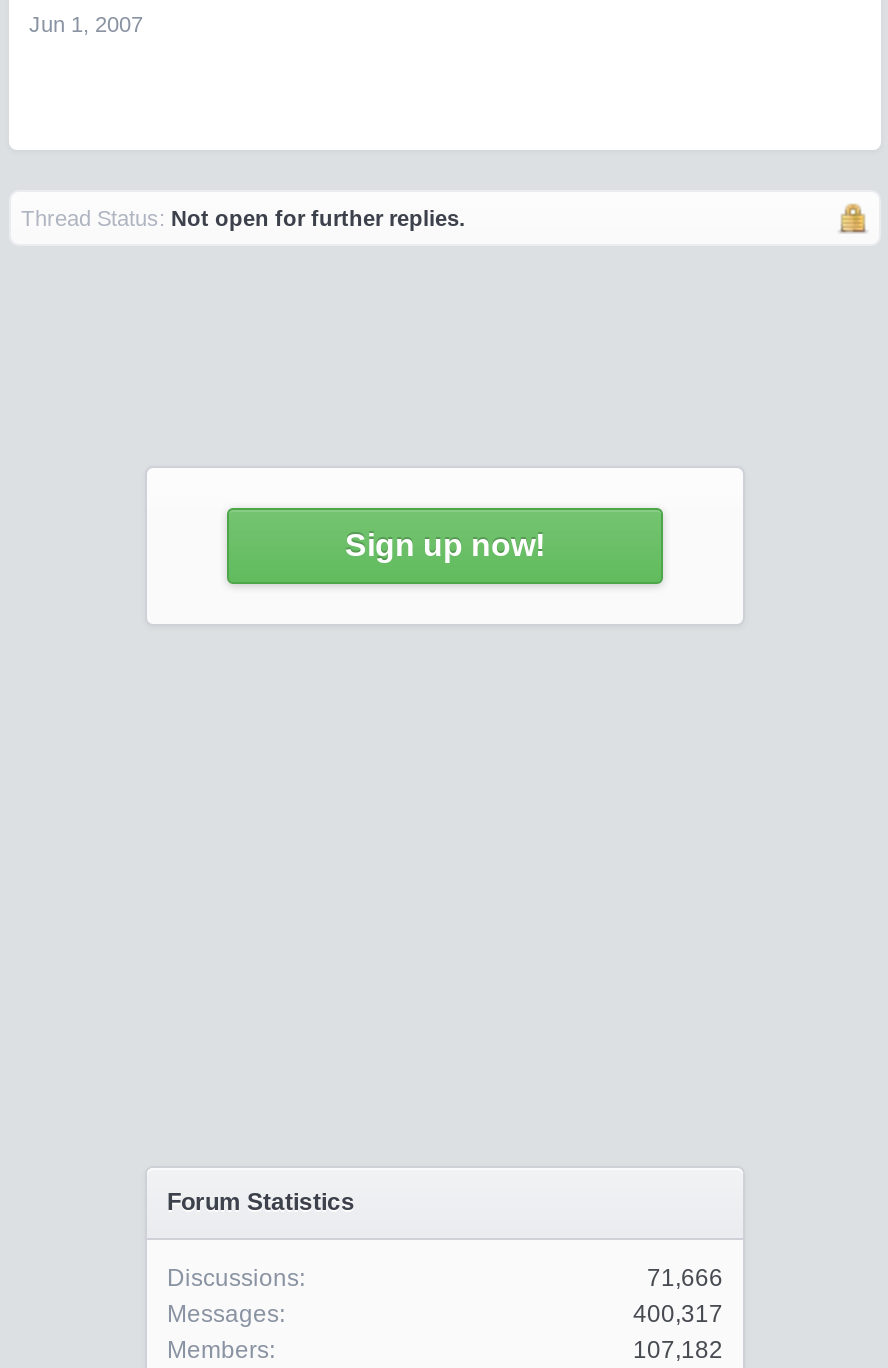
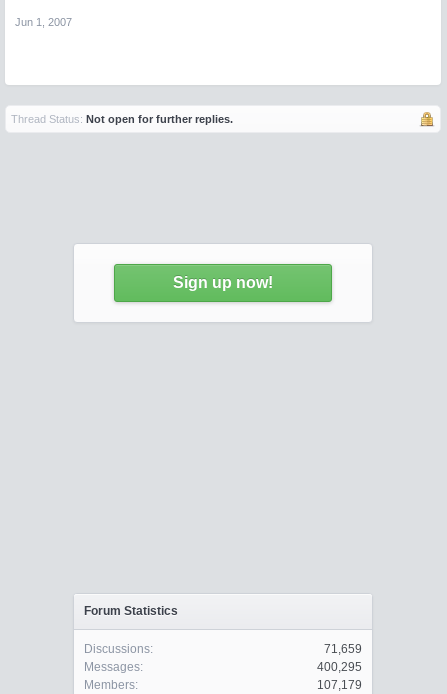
[647,1264,723,1292] 71,666 -> [324,642,362,656] 71,659
[633,1300,723,1328] 400,317 -> [317,660,362,674] 400,295
[633,1336,723,1364] 107,182 -> [317,678,362,692] 107,179

